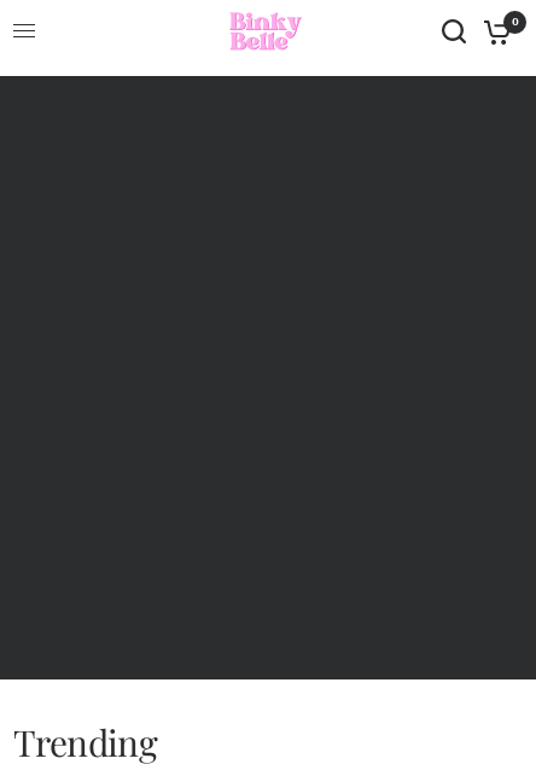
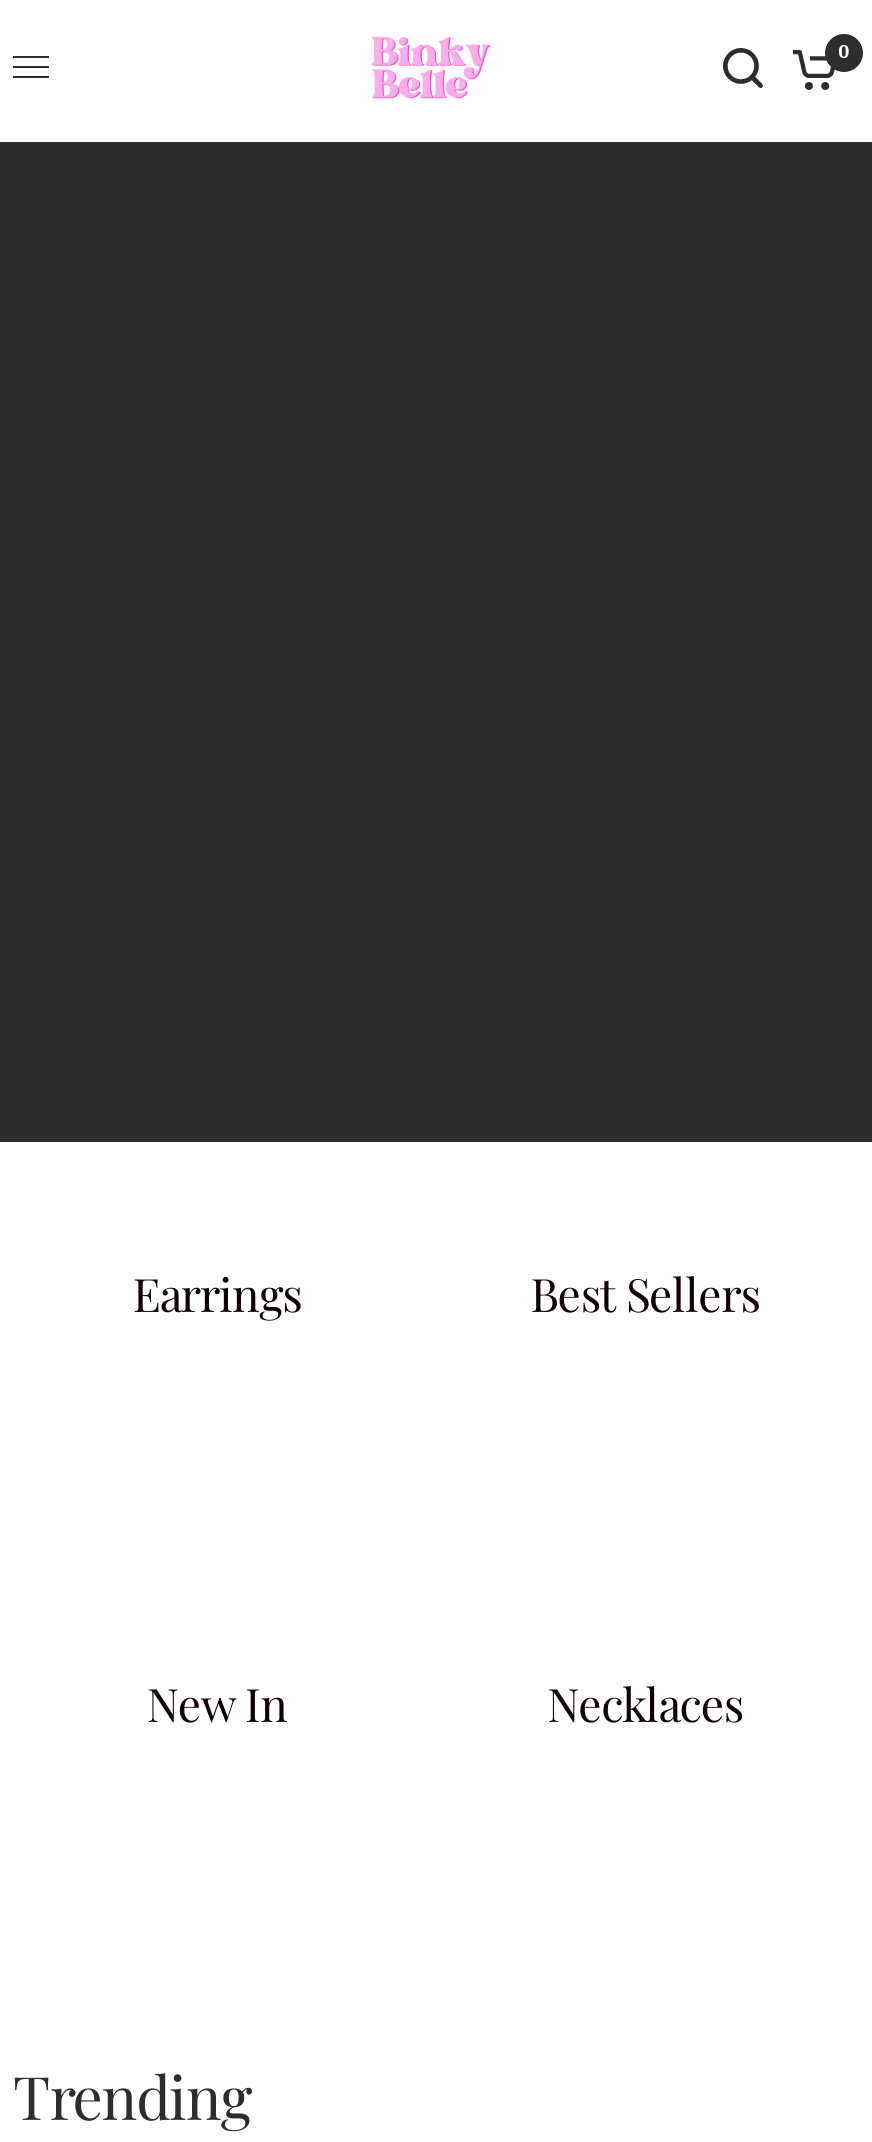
none -> [133,1262,759,1324] Earrings | Best Sellers
none -> [147,1672,743,1734] New In | Necklaces

